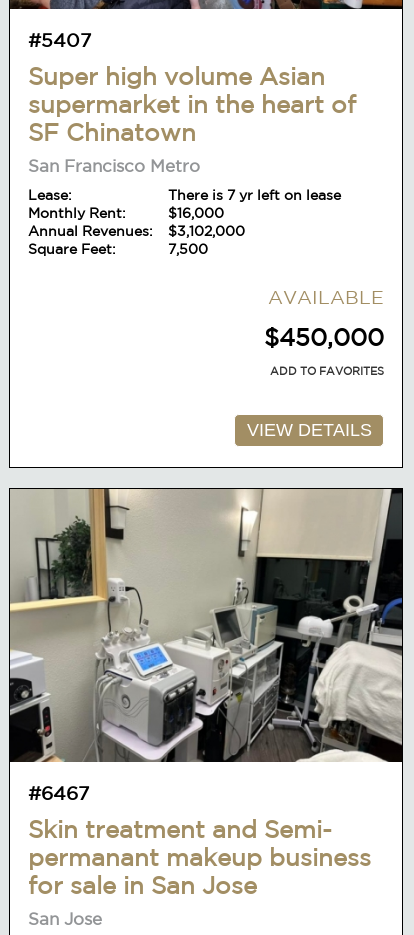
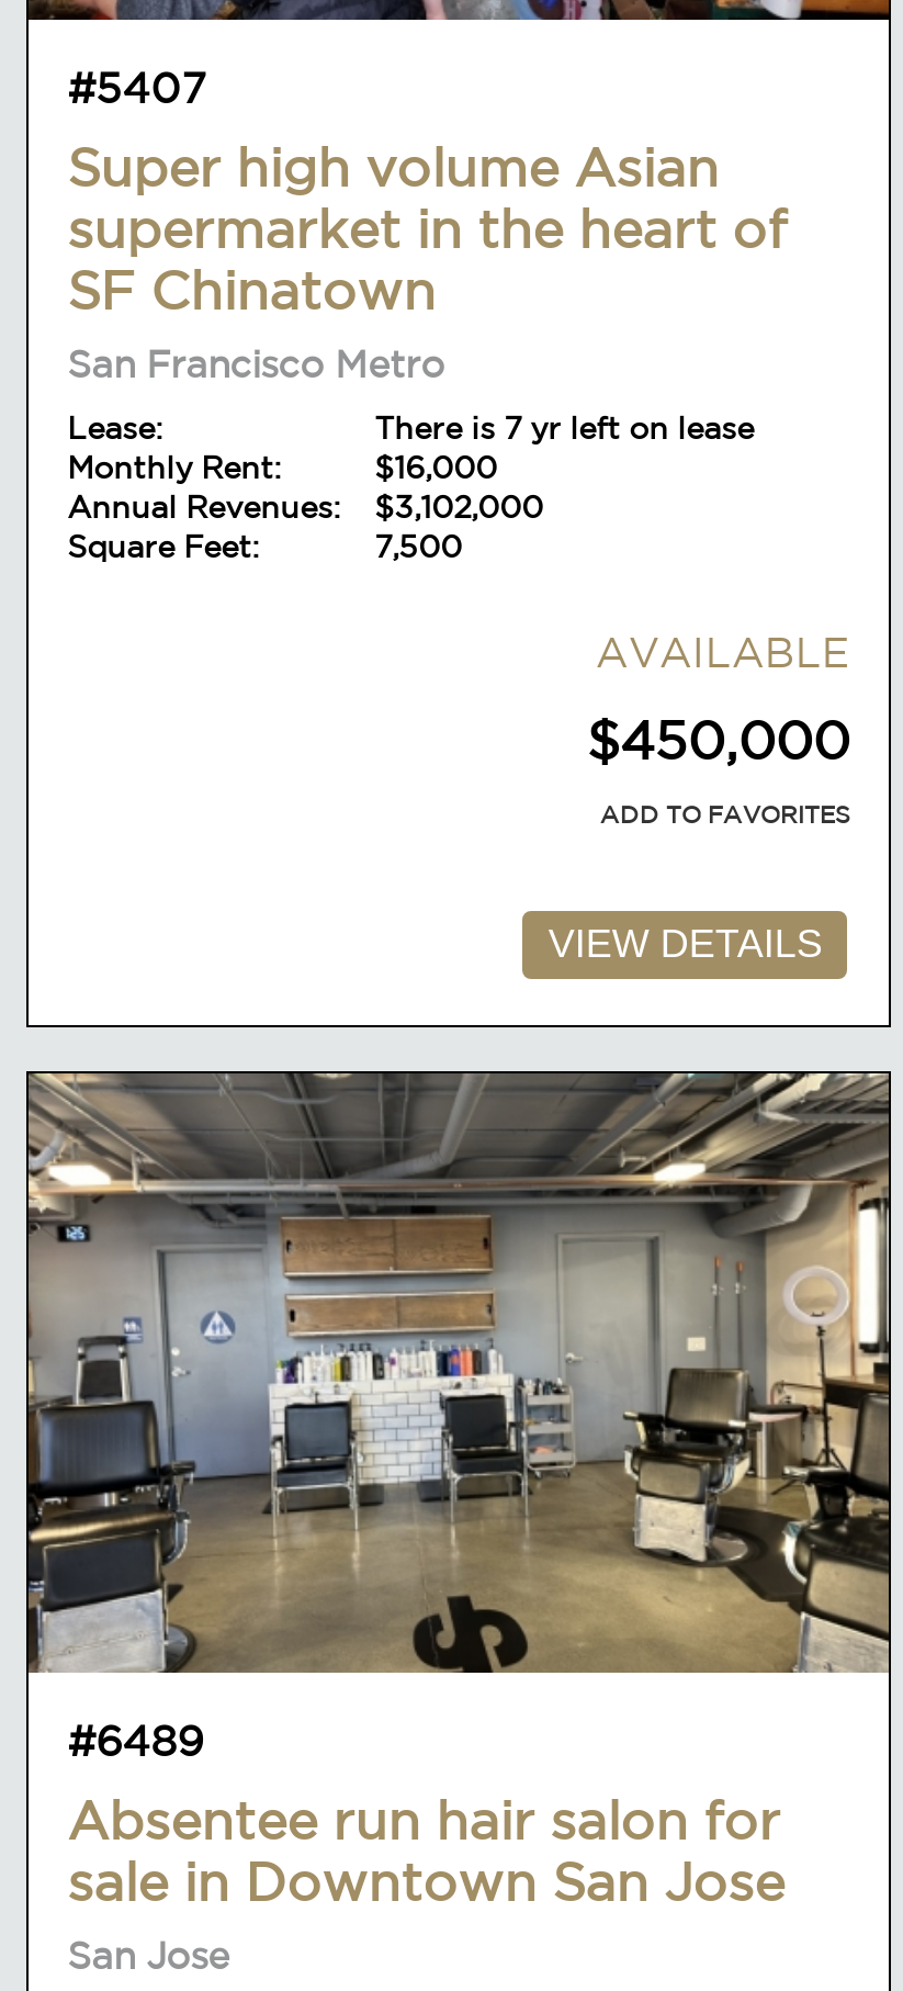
[9,488,403,804] [image] | #6467 -> [26,1071,891,1766] [image] | #6489
[28,816,371,898] Skin treatment and Semi- | permanant makeup business | for sale in San Jose -> [67,1792,785,1910] Absentee run hair salon for | sale in Downtown San Jose

